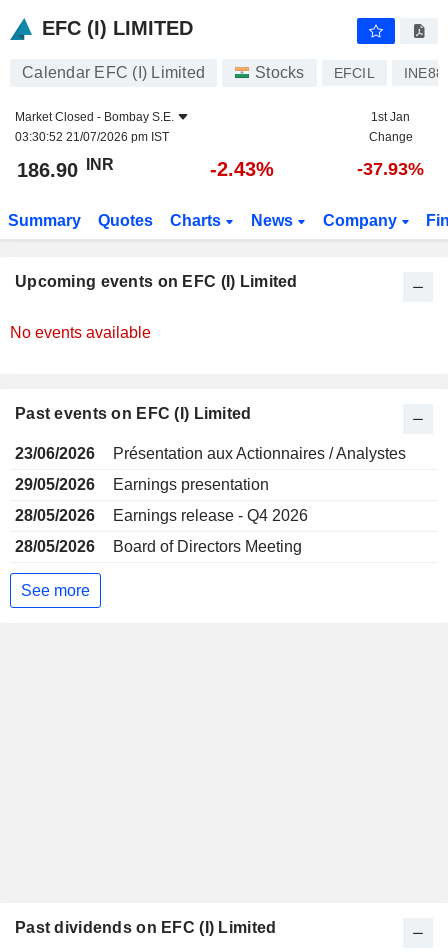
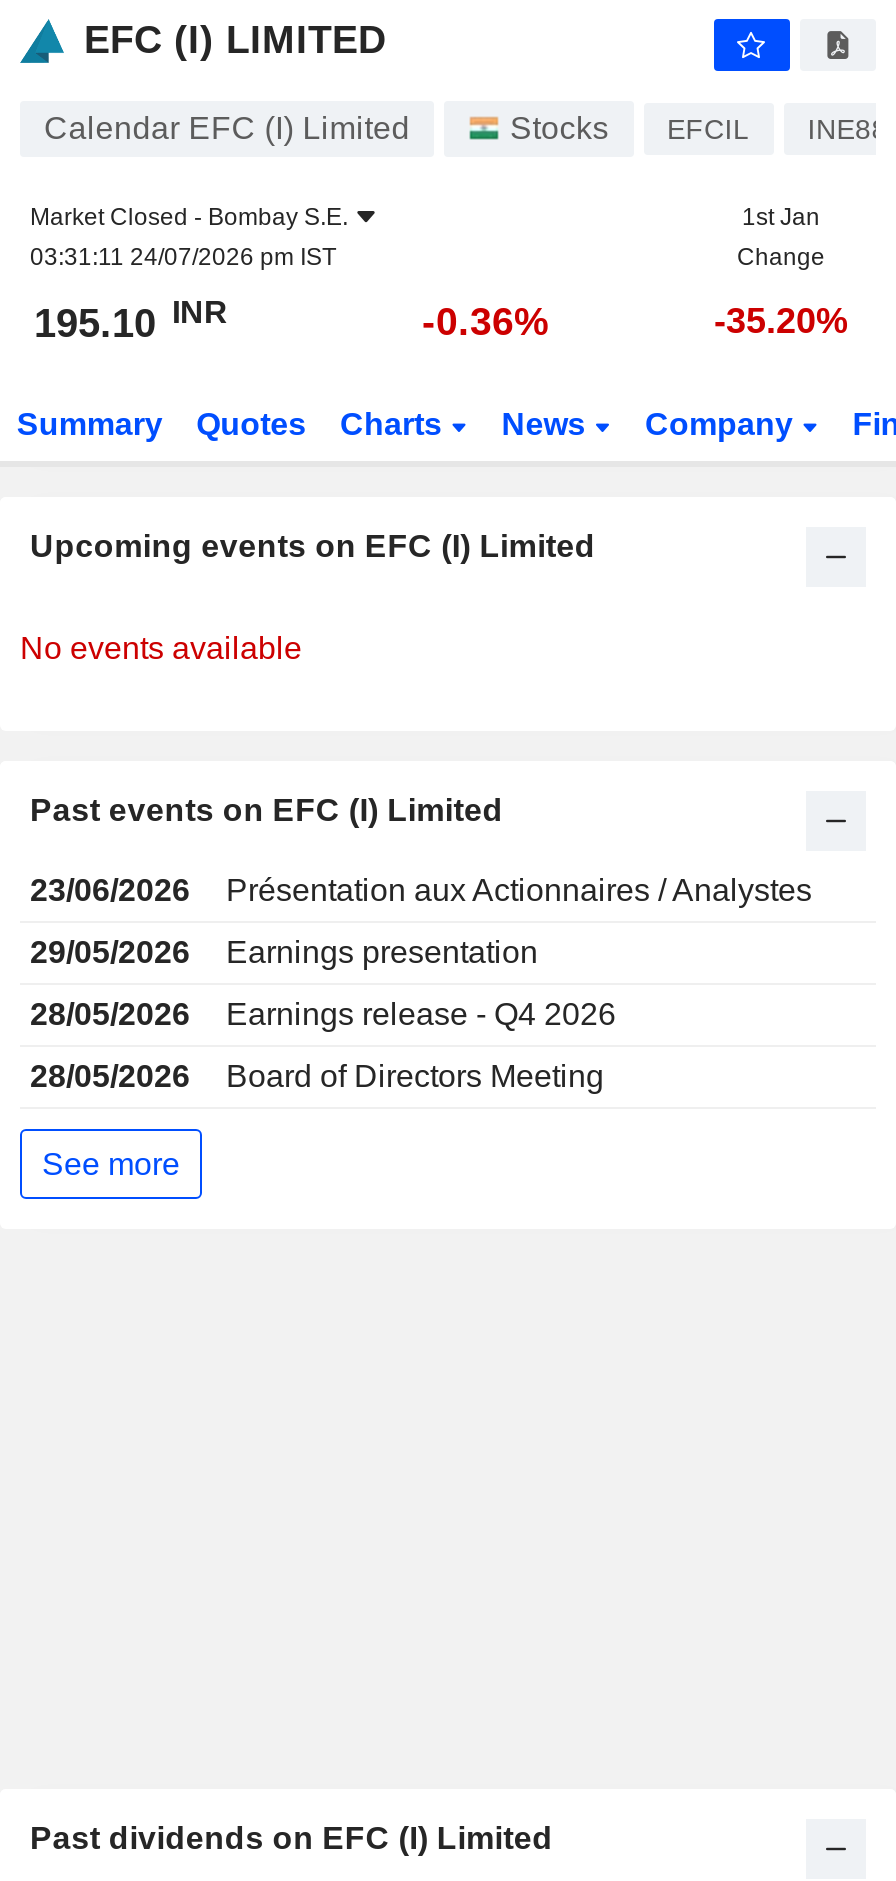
[15,130,169,144] 03:30:52 21/07/2026 pm IST -> [30,243,336,271] 03:31:11 24/07/2026 pm IST
[17,155,114,181] 186.90 INR -> [34,294,228,345] 195.10 INR
[210,158,274,180] -2.43% -> [422,299,550,343] -0.36%
[357,159,424,179] -37.93% -> [714,301,848,341] -35.20%

